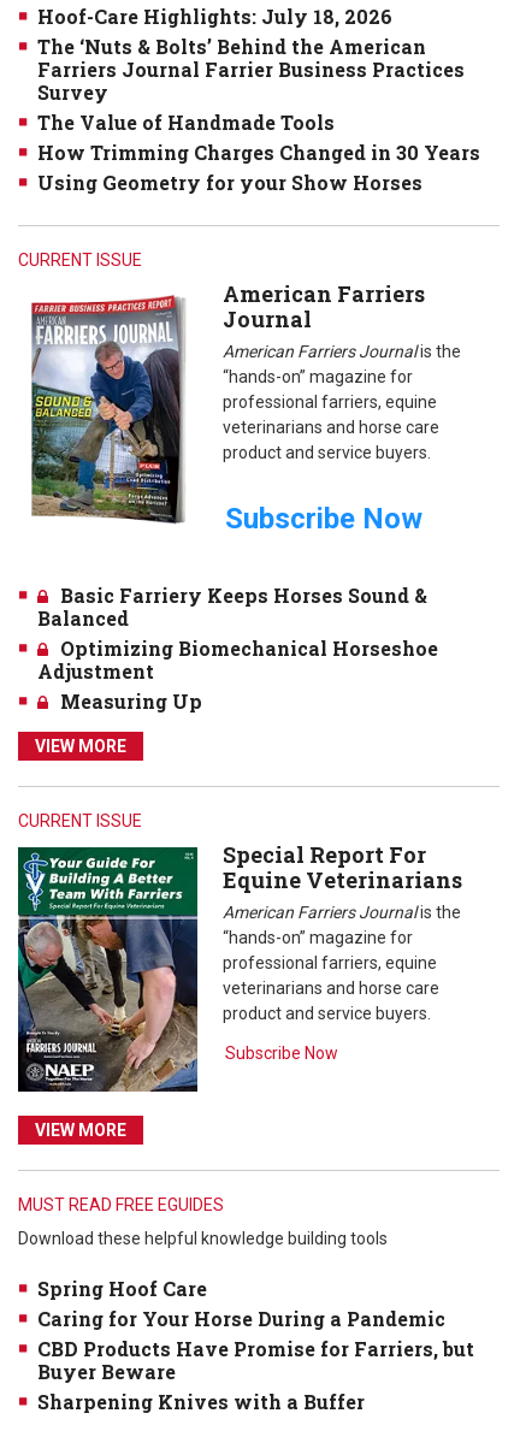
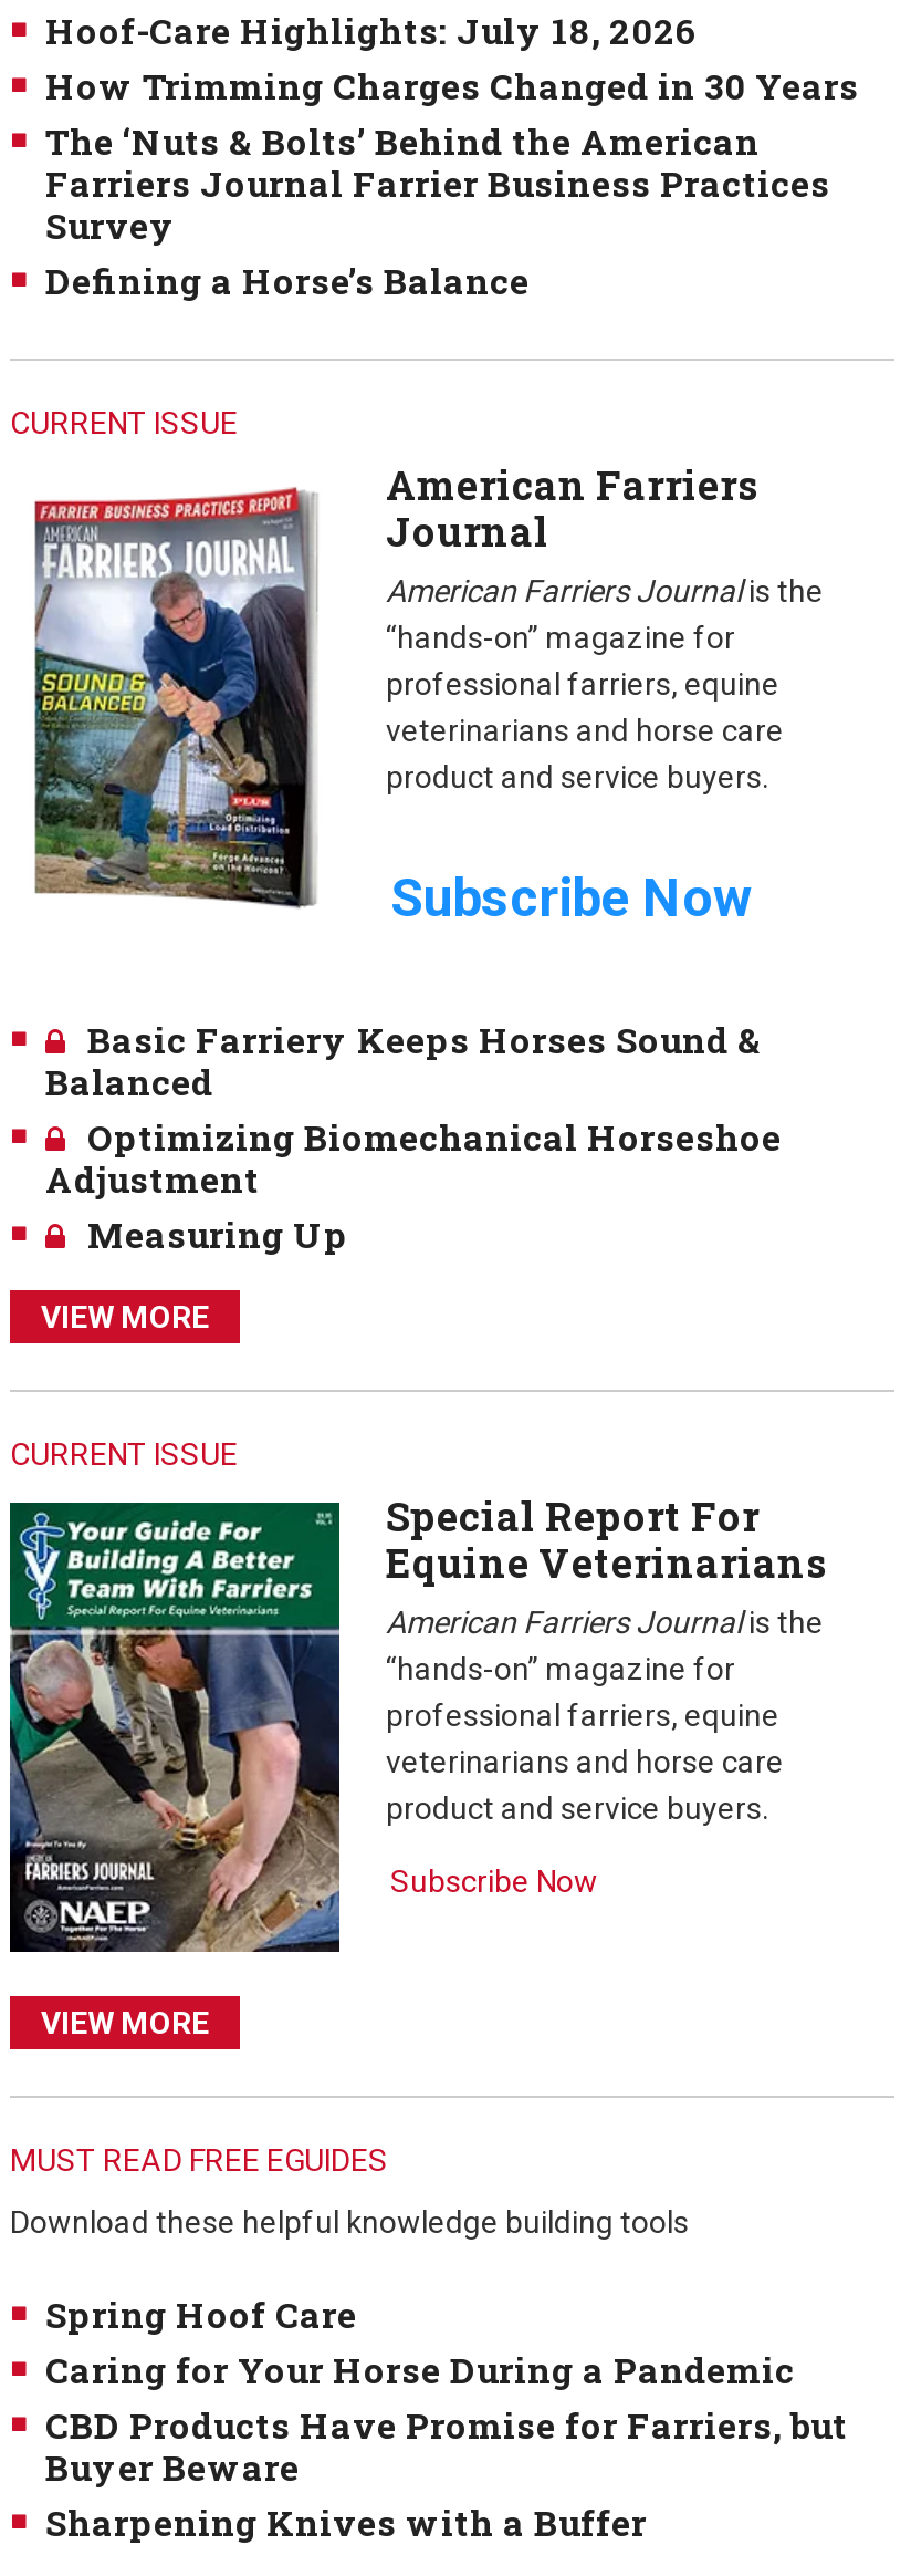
moved [37,33,465,104] -> [45,116,830,247]: The ‘Nuts & Bolts’ Behind the American | Farriers Journal Farrier Business Practices | Survey
[37,109,422,194] The Value of Handmade Tools | Using Geometry for your Show Horses -> [45,256,530,302] Defining a Horse’s Balance
moved [37,139,480,164] -> [45,61,859,108]: How Trimming Charges Changed in 30 Years

